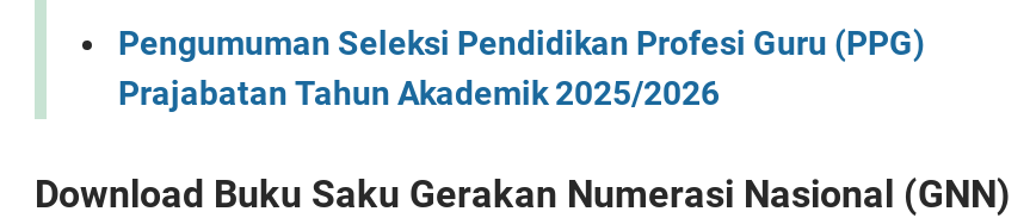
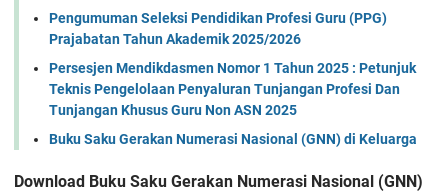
none -> [49,60,417,147] Persesjen Mendikdasmen Nomor 1 Tahun 2025 : Petunjuk | Teknis Pengelolaan Penyaluran Tunjangan Profesi Dan | Tunjangan Khusus Guru Non ASN 2025 | Buku Saku Gerakan Numerasi Nasional (GNN) di Keluarga

